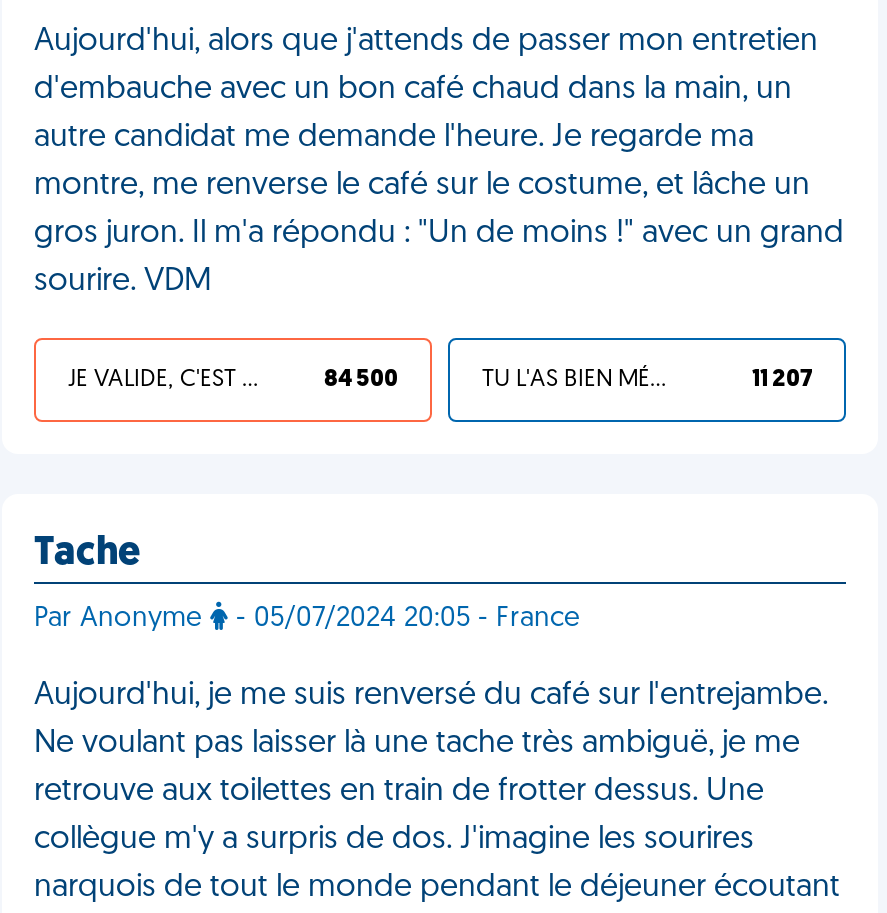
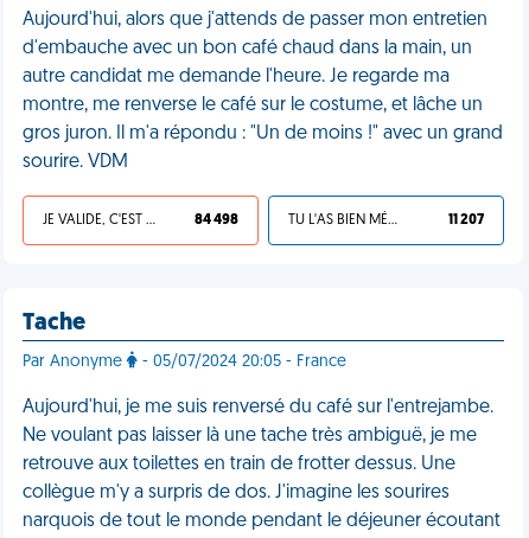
[324,368,398,392] 84 500 -> [195,213,238,228] 84 498

